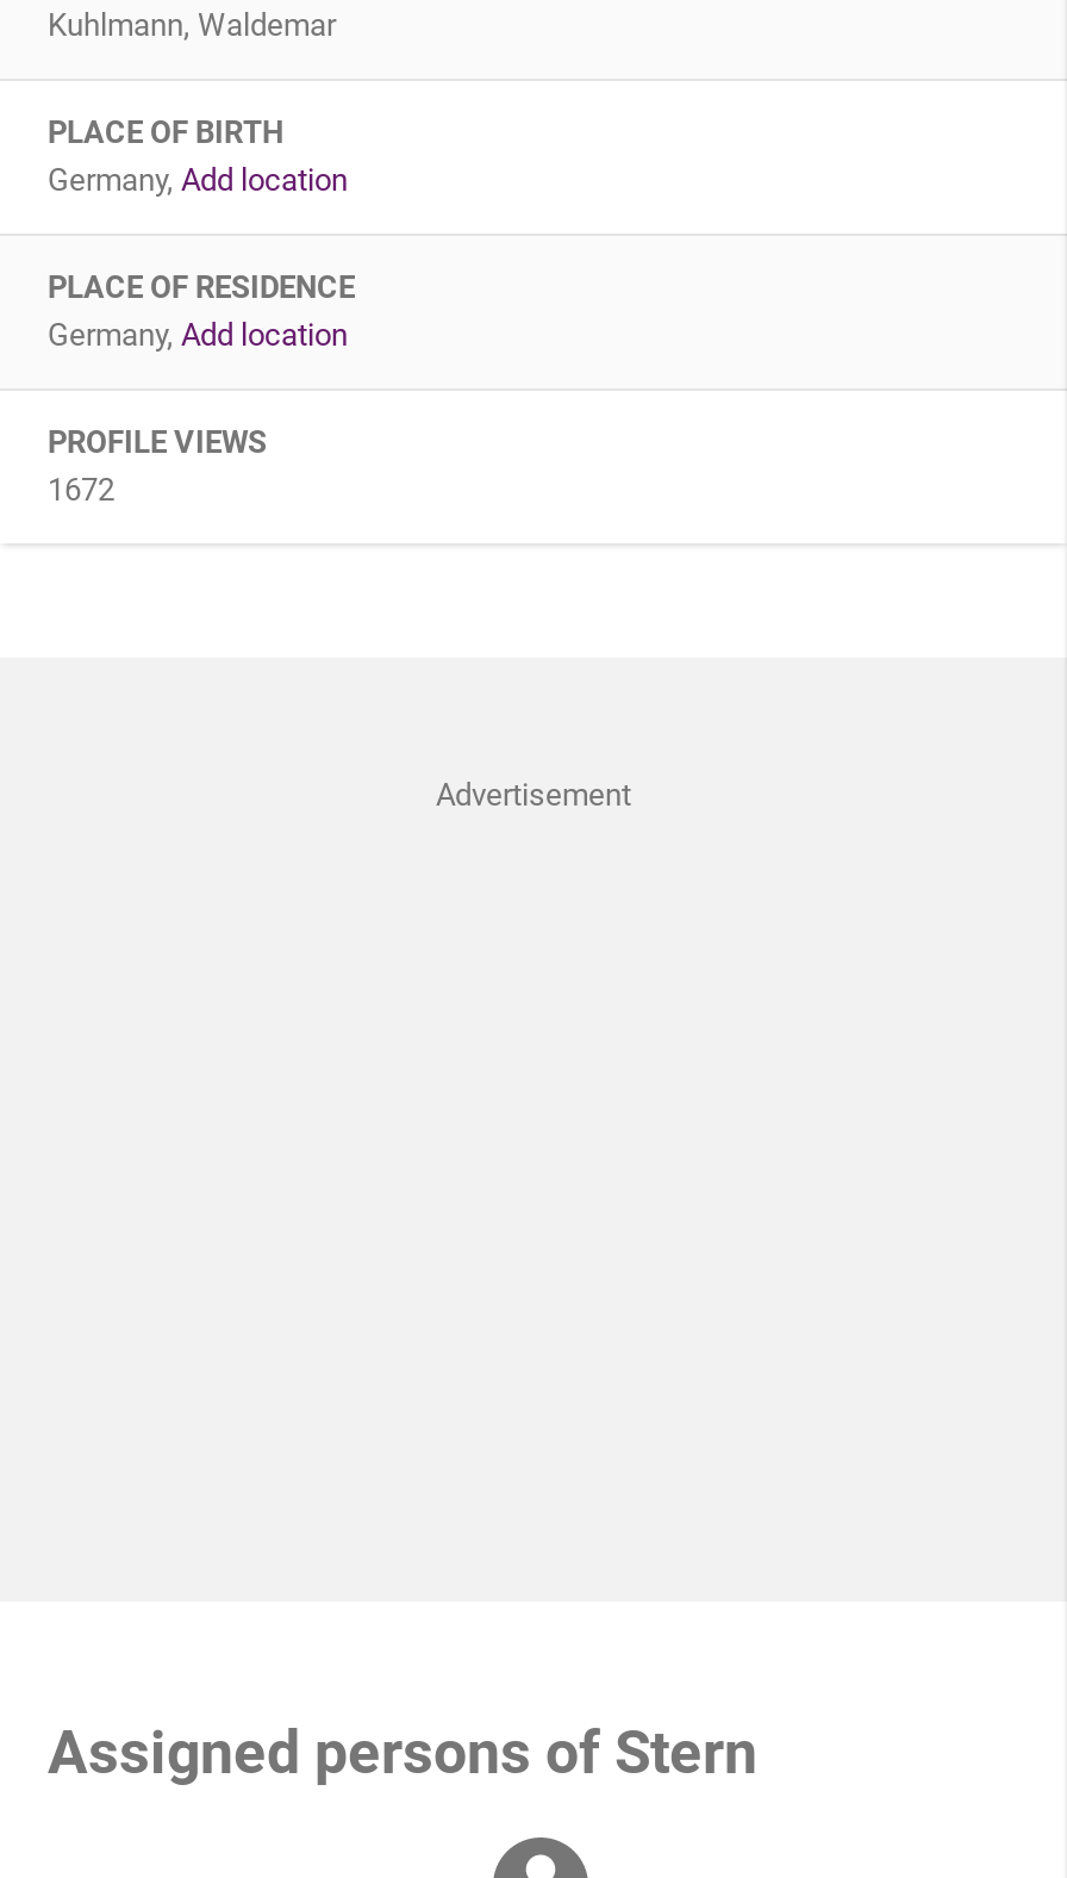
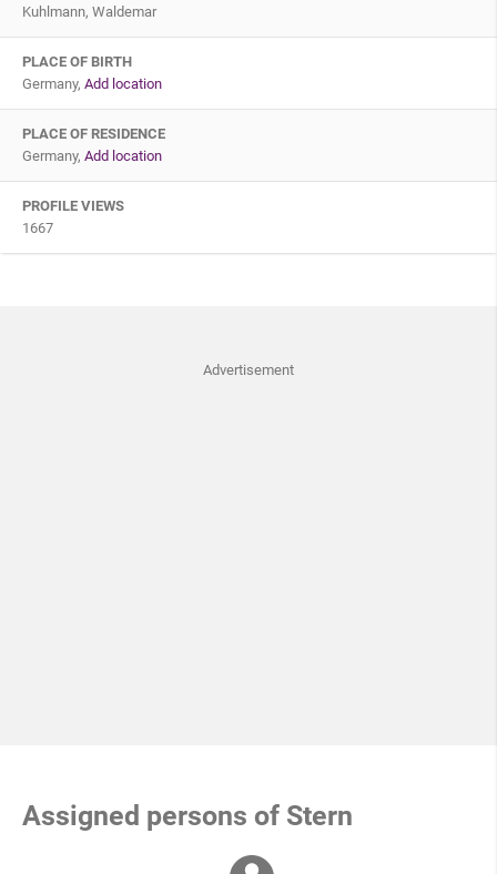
[48,473,114,509] 1672 -> [22,220,53,237] 1667

